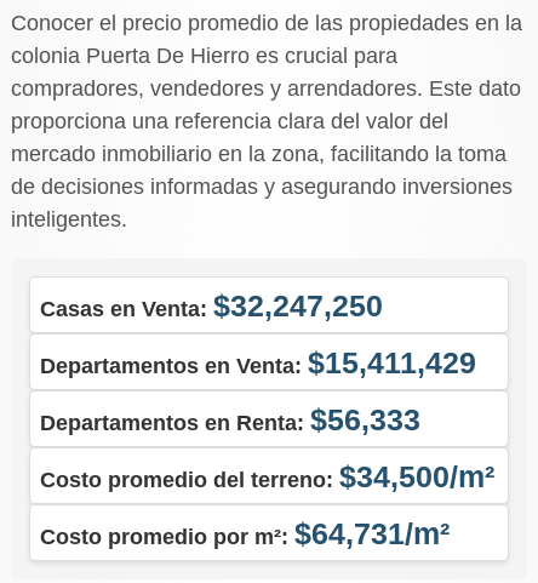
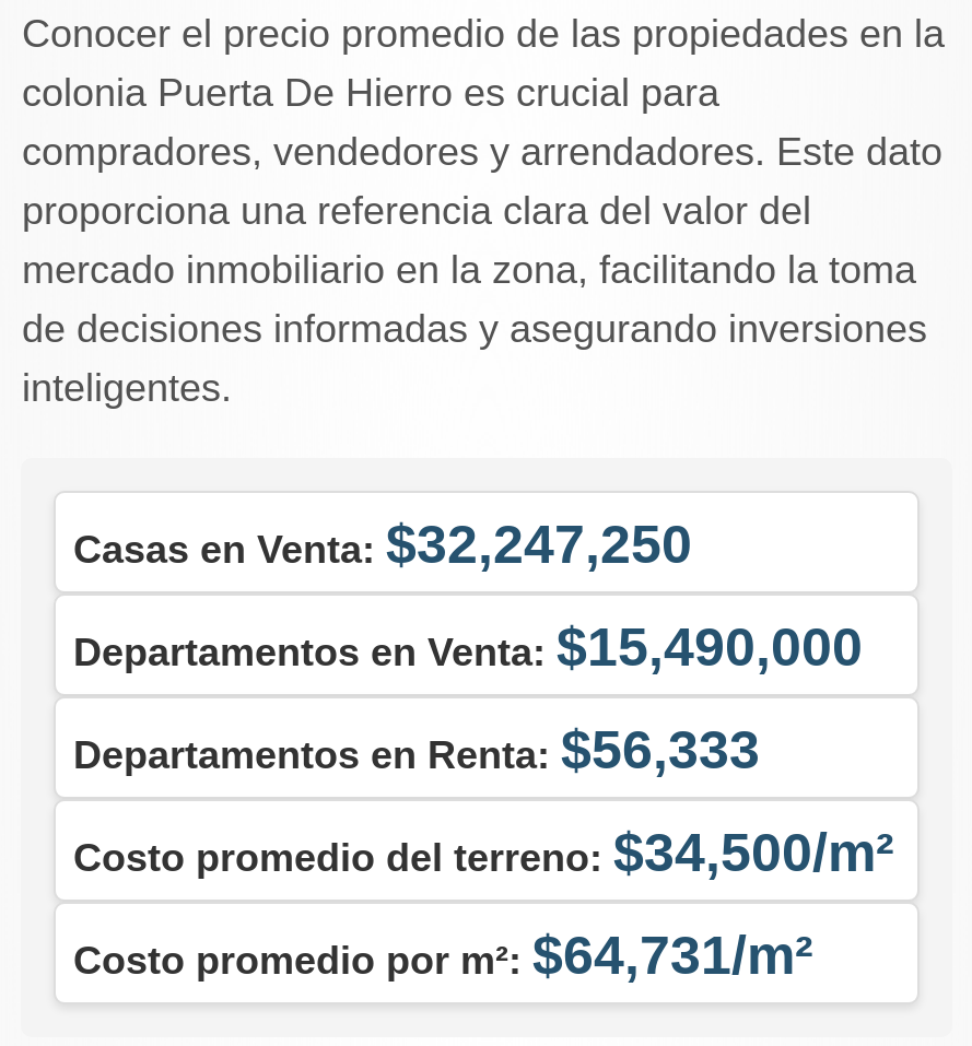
[40,345,476,379] Departamentos en Venta: $15,411,429 -> [73,615,863,676] Departamentos en Venta: $15,490,000

